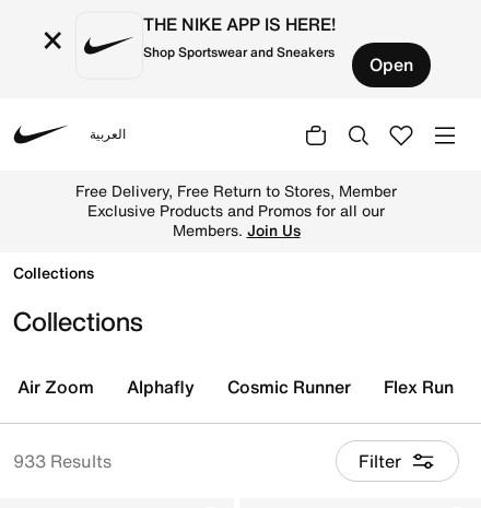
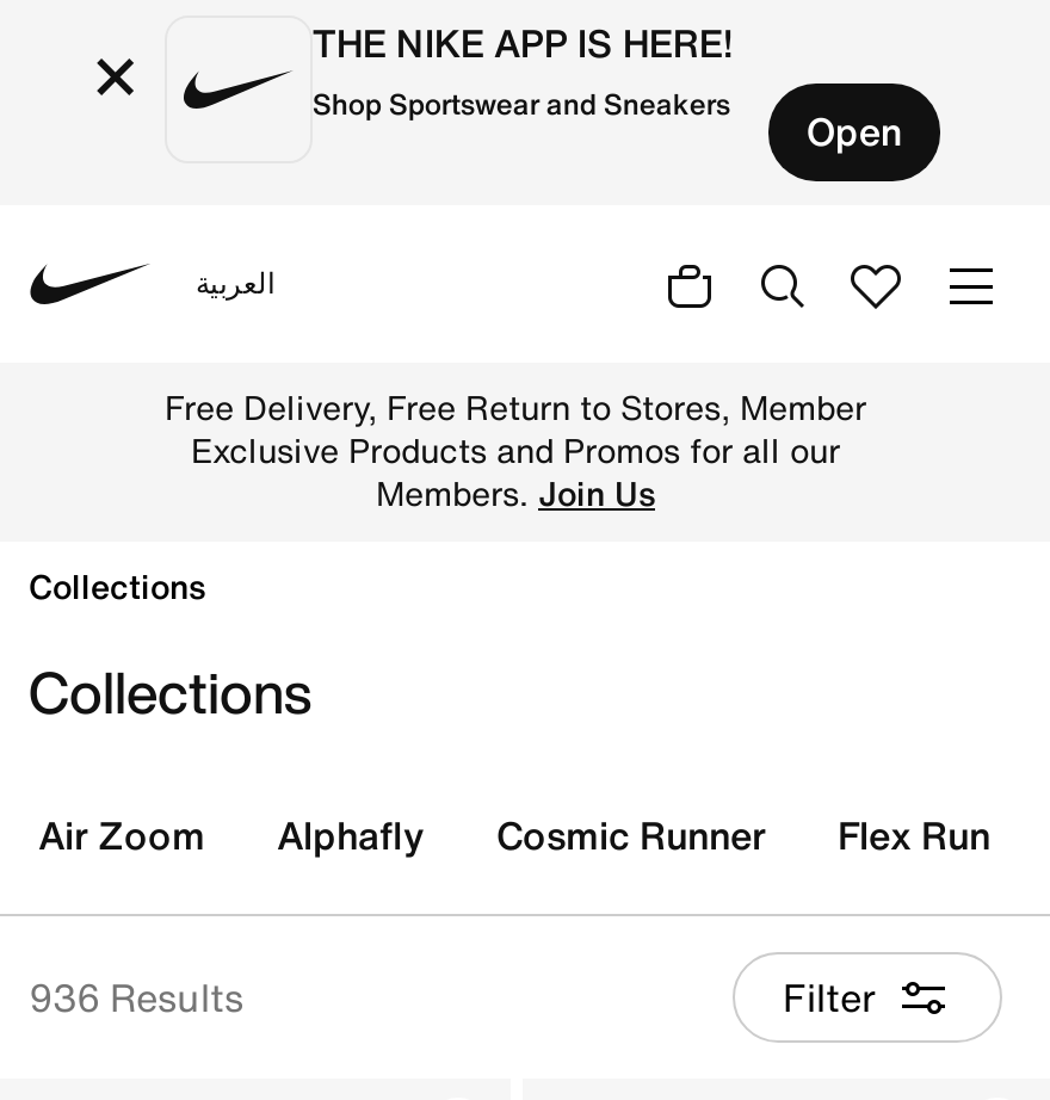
[13,448,112,474] 933 Results -> [29,968,243,1026] 936 Results

